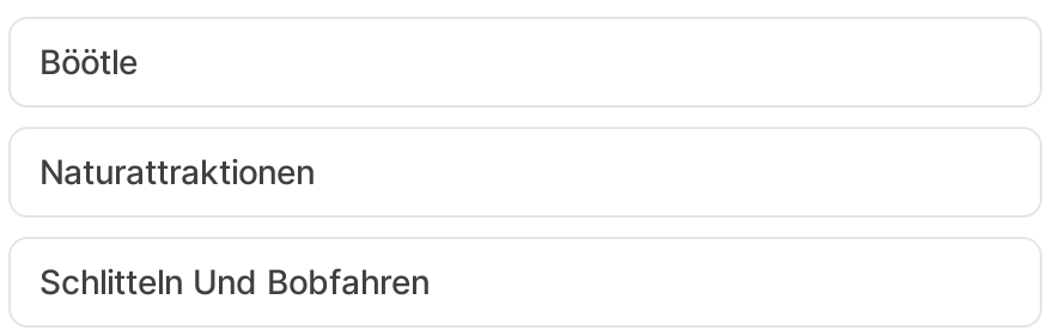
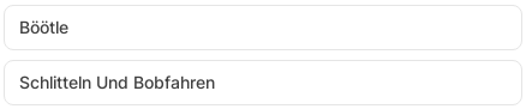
[39,151,315,191] Naturattraktionen -> none

